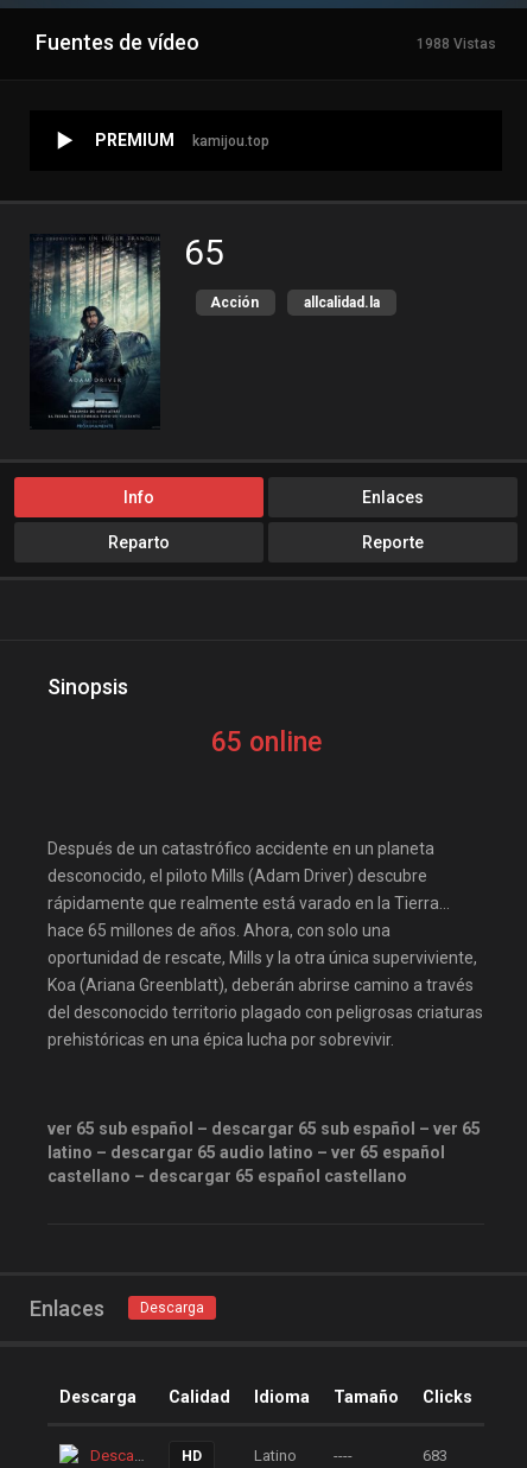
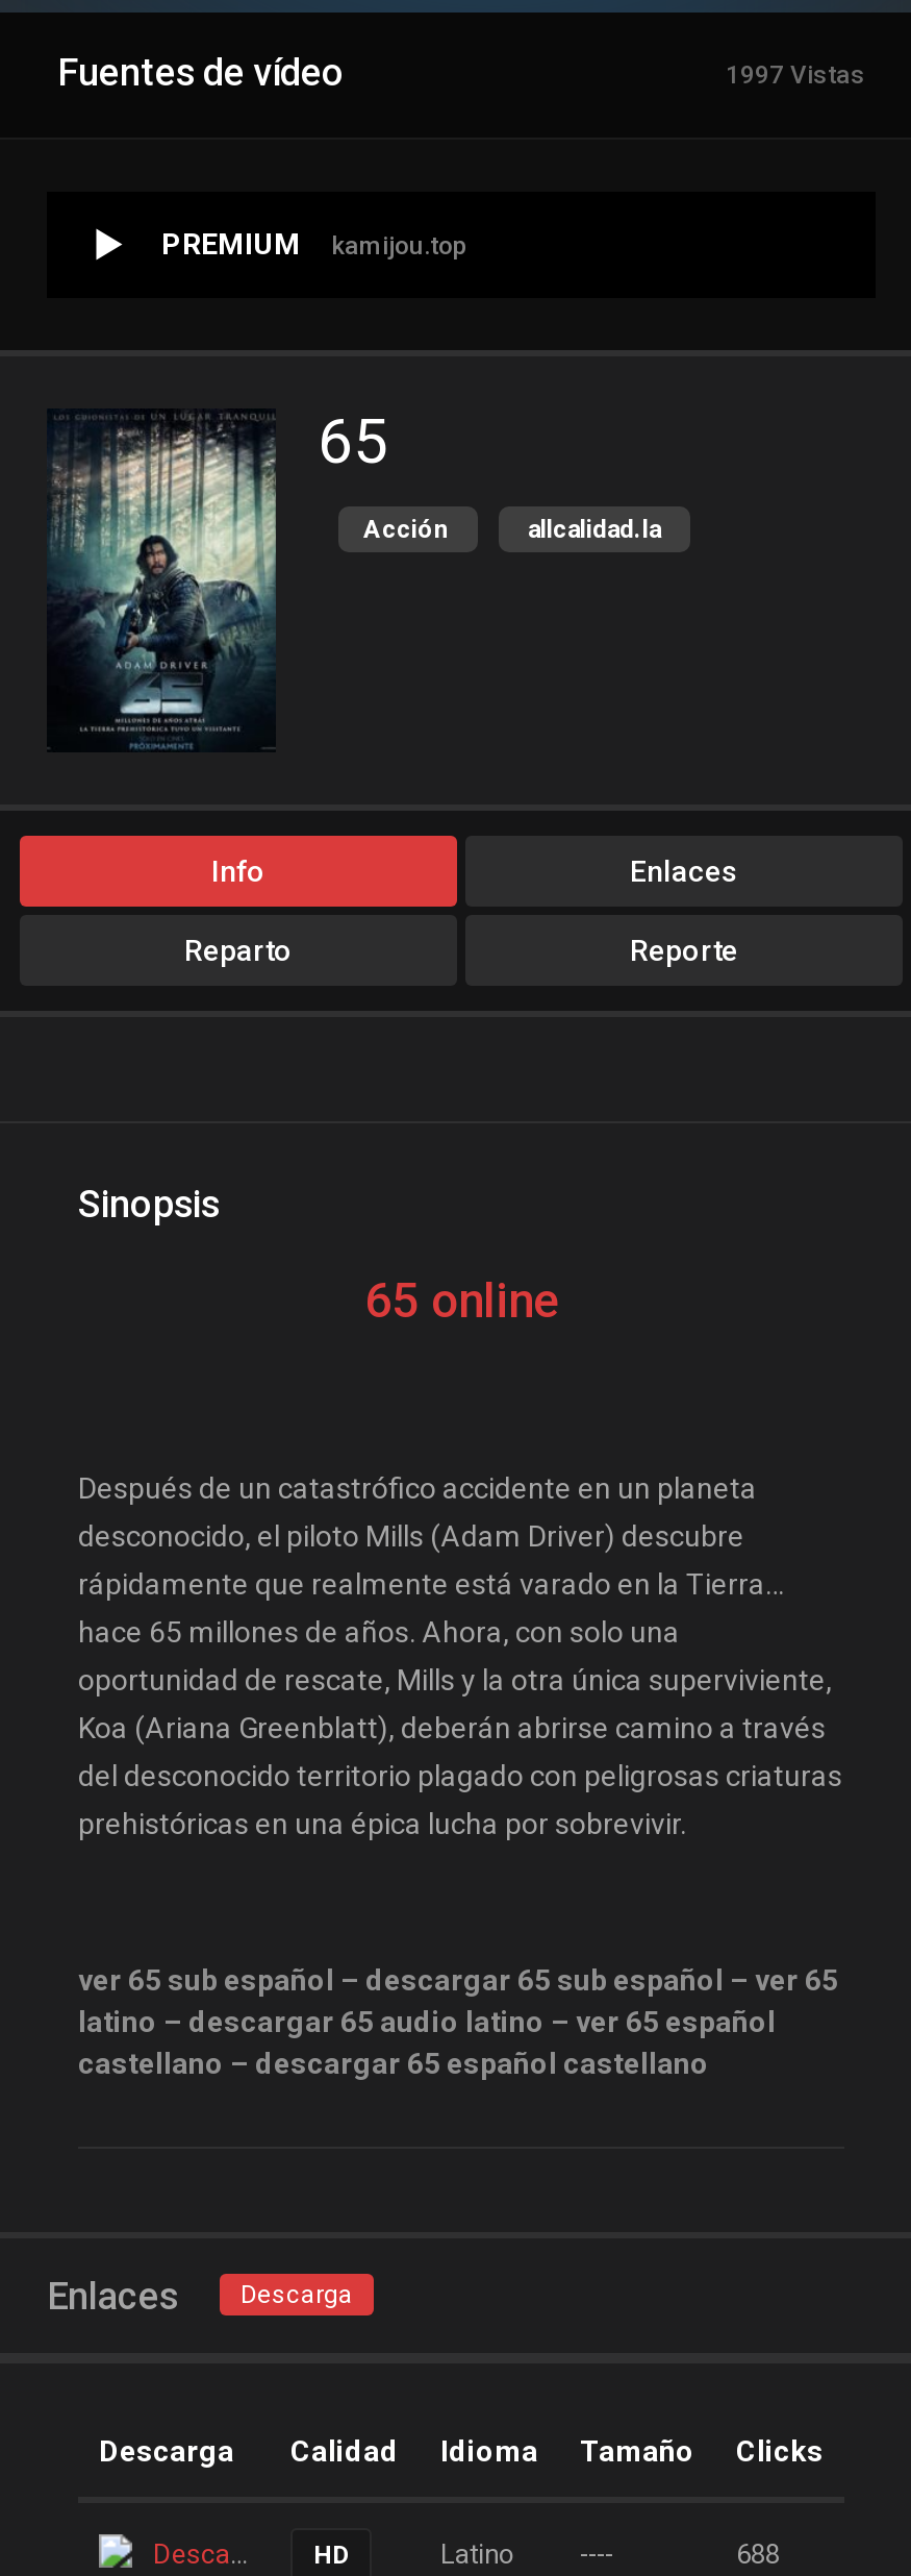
[417,36,496,52] 1988 Vistas -> [726,61,865,90] 1997 Vistas
[423,1447,447,1465] 683 -> [736,2540,780,2571] 688

